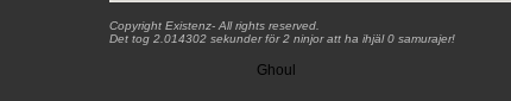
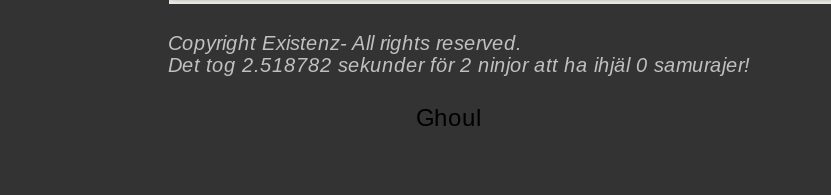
[109,32,455,45] Det tog 2.014302 sekunder för 2 ninjor att ha ihjäl 0 samurajer! -> [168,54,750,76] Det tog 2.518782 sekunder för 2 ninjor att ha ihjäl 0 samurajer!

